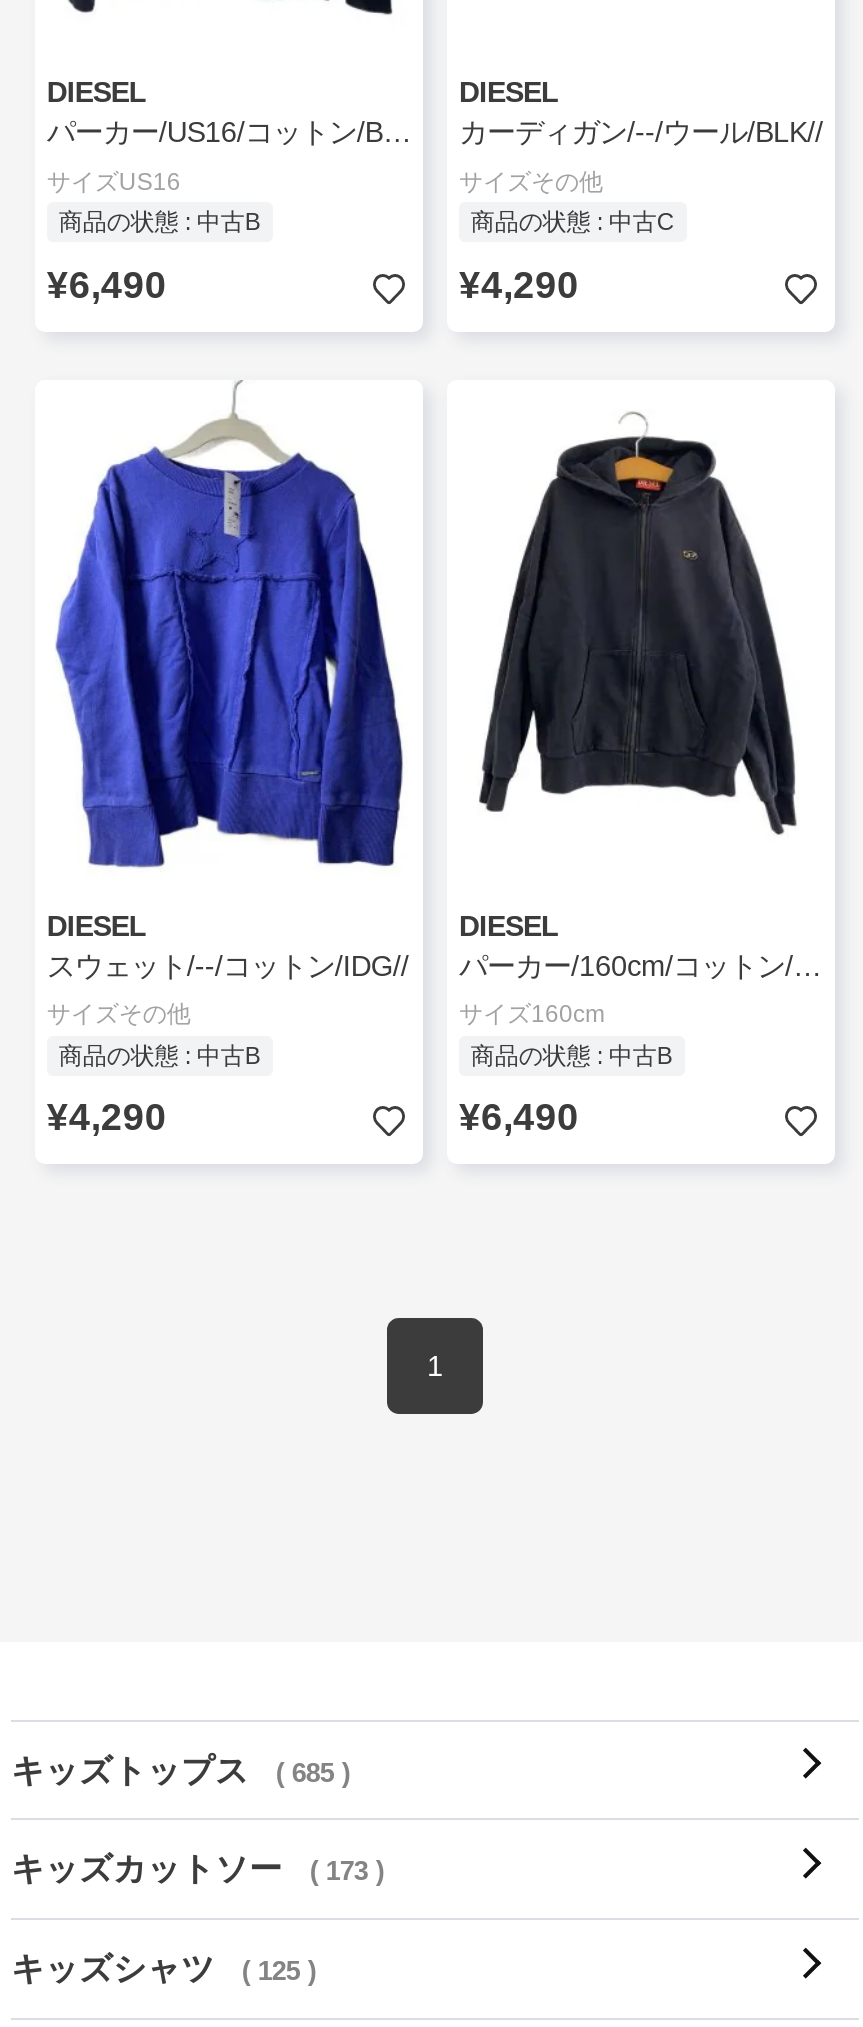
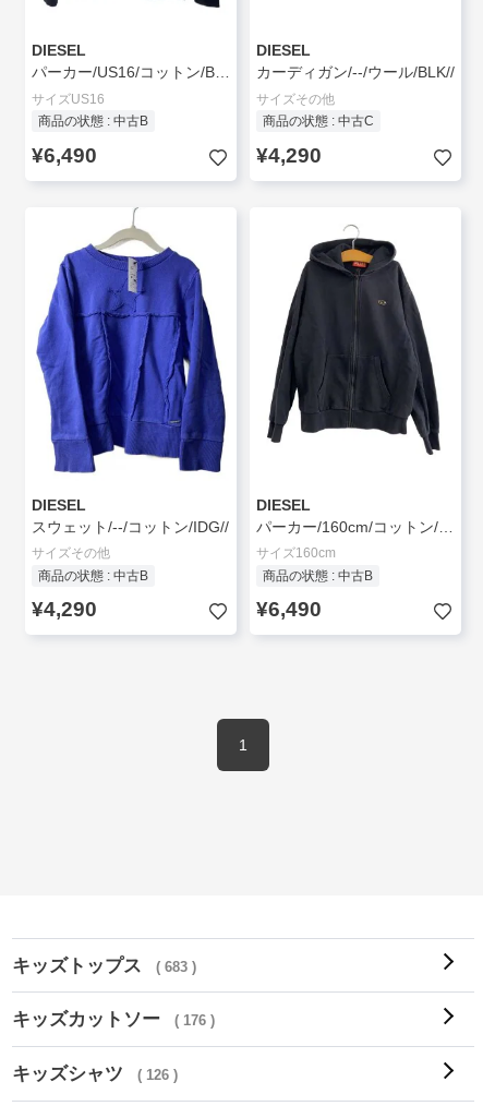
[11,1751,350,1789] キッズトップス ( 685 ) -> [12,955,197,976] キッズトップス ( 683 )
[11,1849,384,1887] キッズカットソー ( 173 ) -> [12,1009,215,1029] キッズカットソー ( 176 )
[11,1950,316,1988] キッズシャツ ( 125 ) -> [12,1063,178,1084] キッズシャツ ( 126 )

